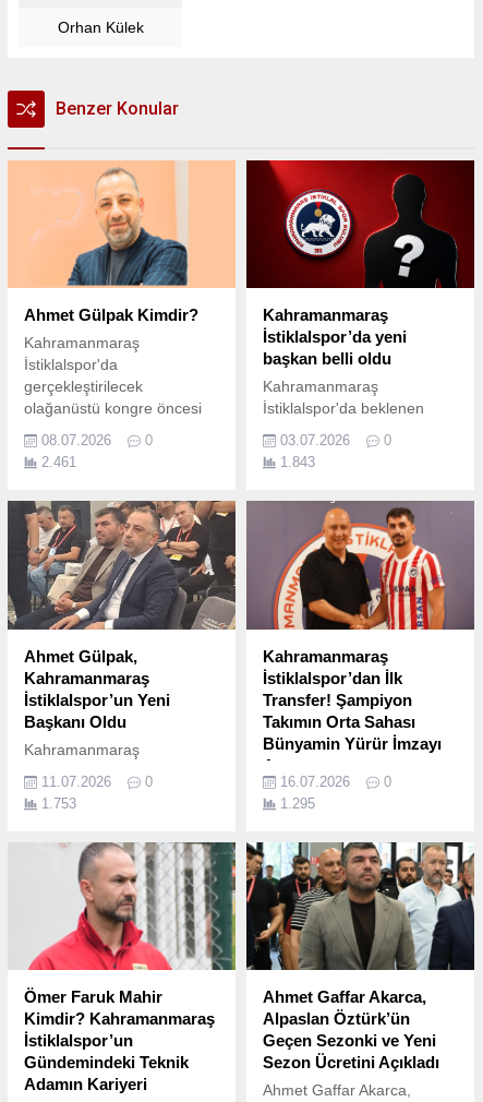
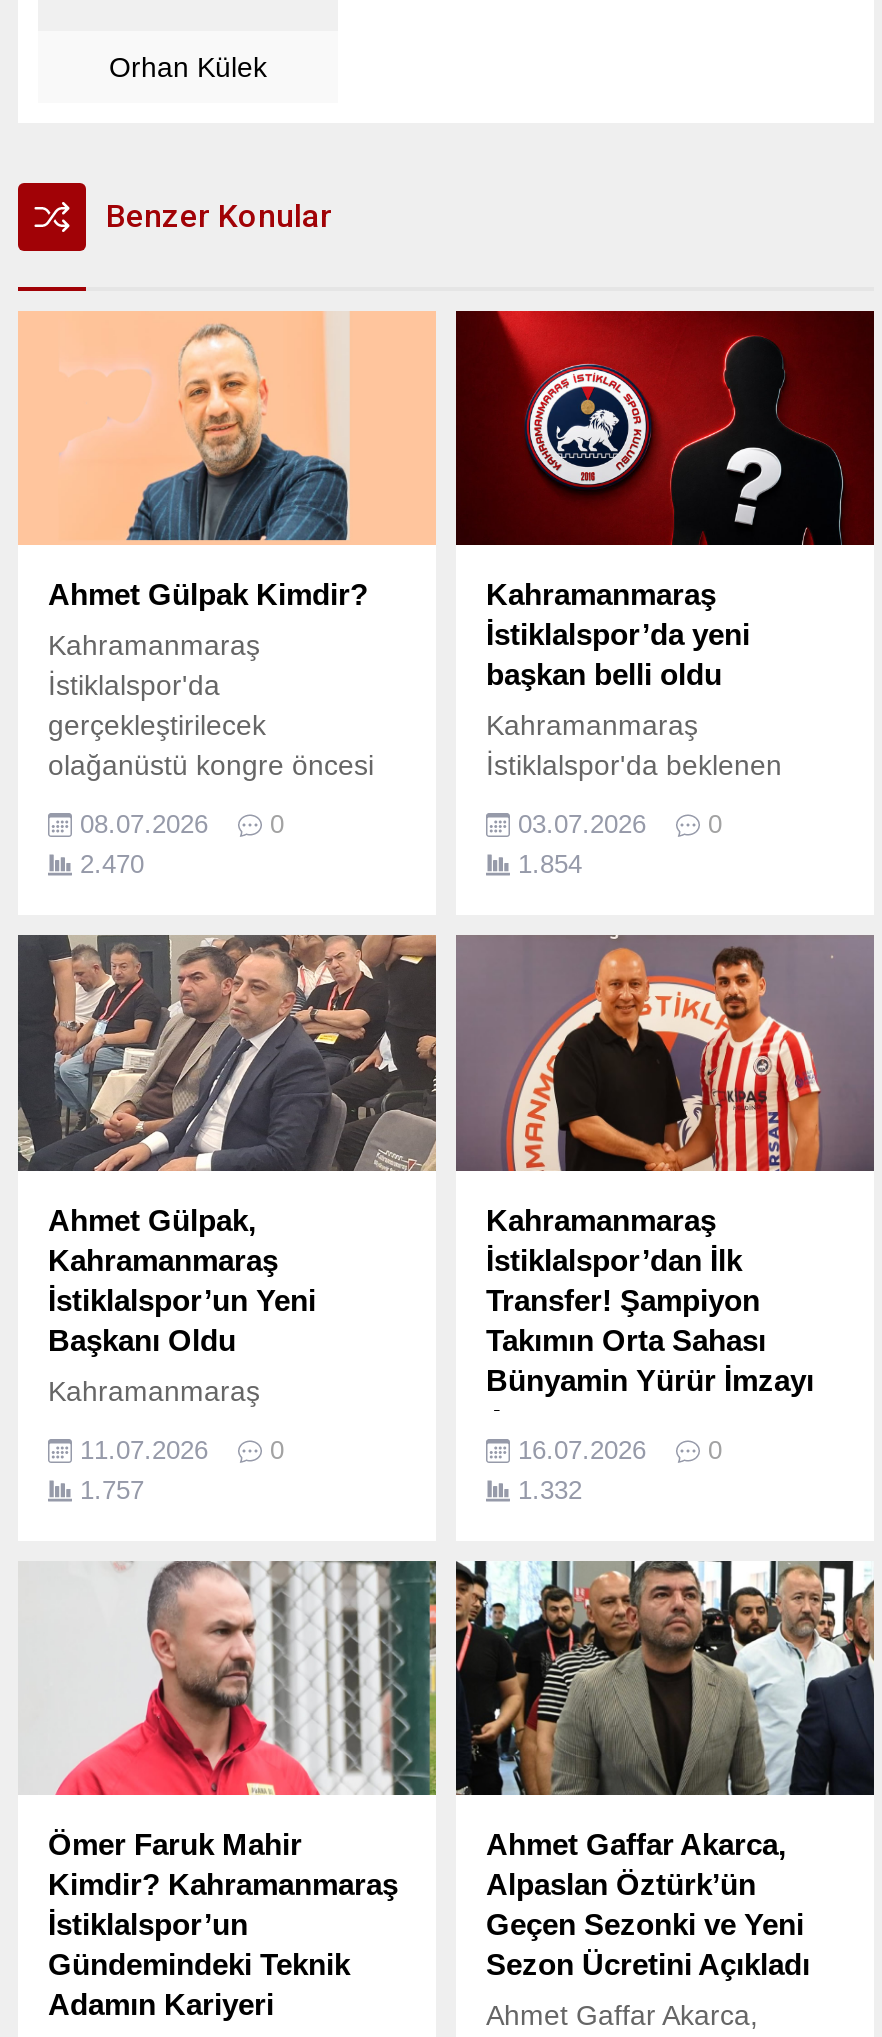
[41,454,76,470] 2.461 -> [80,849,144,879] 2.470
[280,454,315,470] 1.843 -> [518,849,582,879] 1.854
[41,795,76,812] 1.753 -> [80,1475,144,1505] 1.757
[280,795,315,812] 1.295 -> [518,1475,582,1505] 1.332

